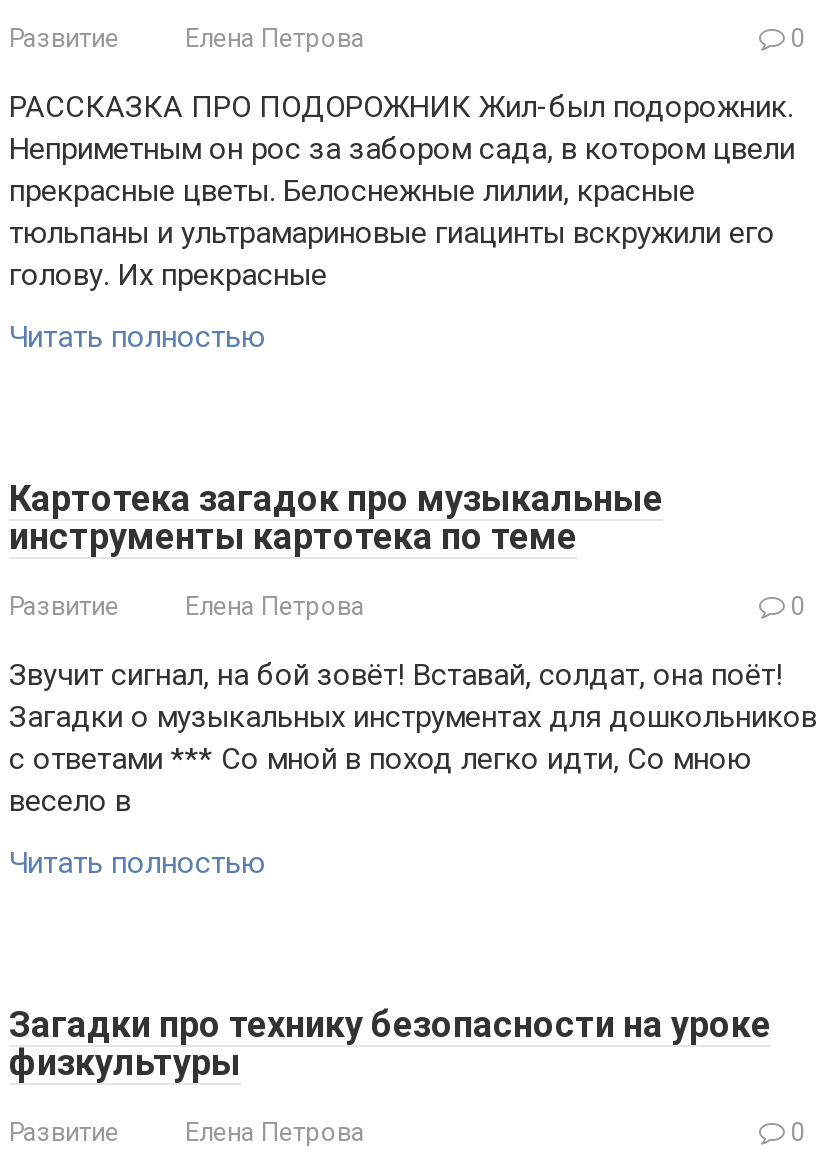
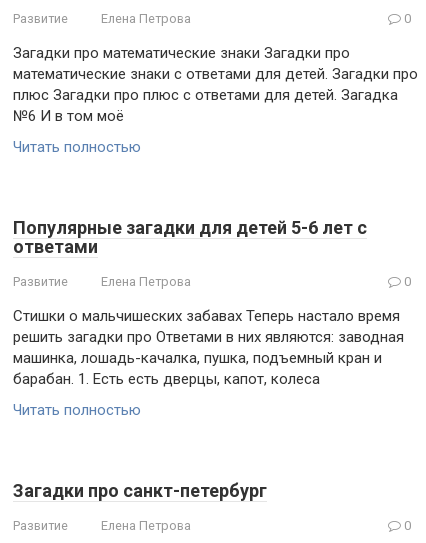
[9,89,795,293] РАССКАЗКА ПРО ПОДОРОЖНИК Жил-был подорожник. | Неприметным он рос за забором сада, в котором цвели | прекрасные цветы. Белоснежные лилии, красные | тюльпаны и ультрамариновые гиацинты вскружили его | голову. Их прекрасные -> [13,44,418,125] Загадки про математические знаки Загадки про | математические знаки с ответами для детей. Загадки про | плюс Загадки про плюс с ответами для детей. Загадка | №6 И в том моё
[9,477,663,557] Картотека загадок про музыкальные | инструменты картотека по теме -> [13,217,367,257] Популярные загадки для детей 5-6 лет с | ответами
[9,657,817,819] Звучит сигнал, на бой зовёт! Вставай, солдат, она поёт! | Загадки о музыкальных инструментах для дошкольников | с ответами *** Со мной в поход легко идти, Со мною | весело в -> [13,307,404,388] Стишки о мальчишеских забавах Теперь настало время | решить загадки про Ответами в них являются: заводная | машинка, лошадь-качалка, пушка, подъемный кран и | барабан. 1. Есть есть дверцы, капот, колеса
[9,1003,771,1083] Загадки про технику безопасности на уроке | физкультуры -> [13,480,267,501] Загадки про санкт-петербург

